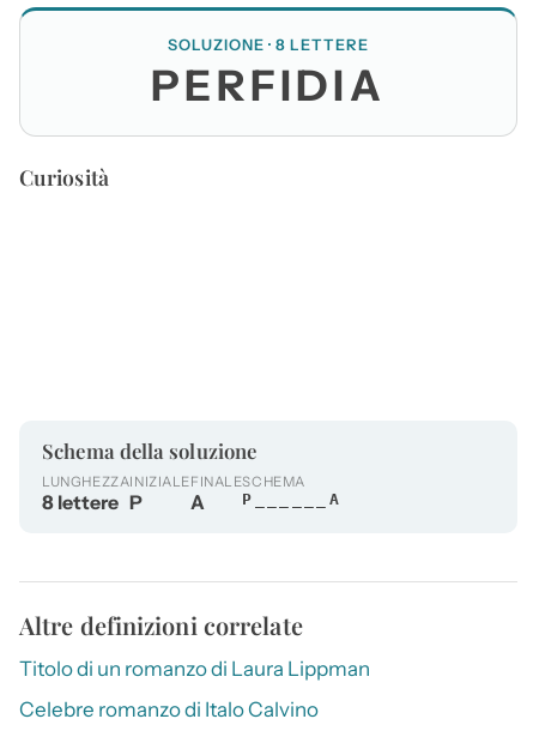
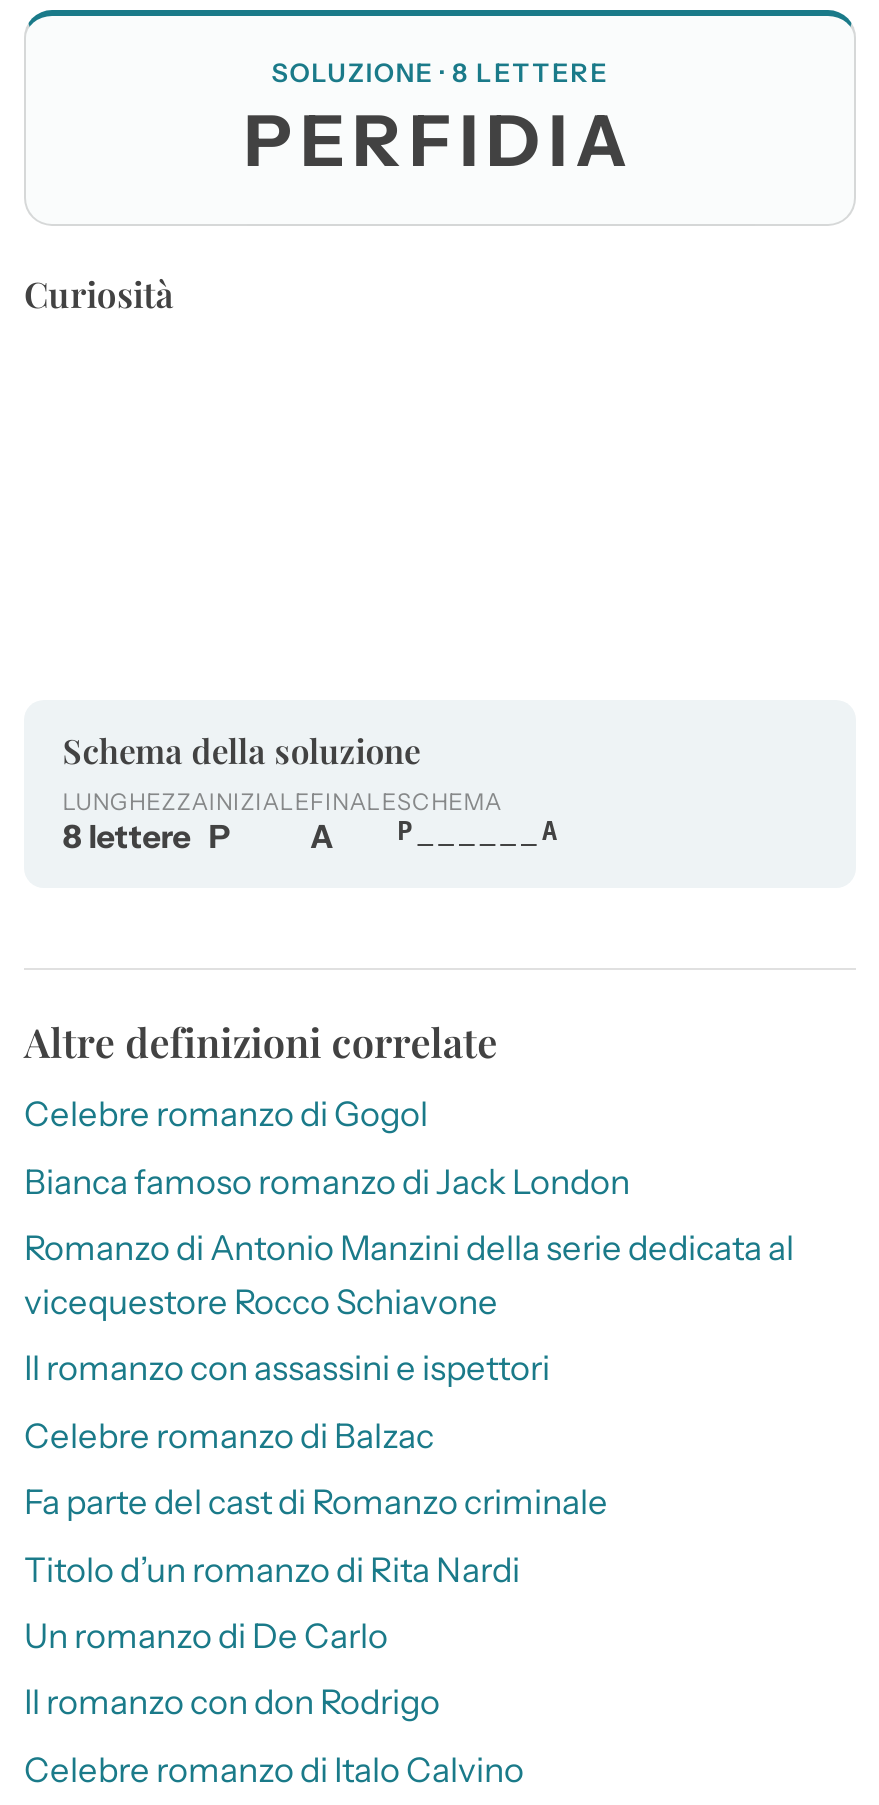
[19,657,370,681] Titolo di un romanzo di Laura Lippman -> [24,1095,794,1723] Celebre romanzo di Gogol | Bianca famoso romanzo di Jack London | Romanzo di Antonio Manzini della serie dedicata al | vicequestore Rocco Schiavone | Il romanzo con assassini e ispettori | Celebre romanzo di Balzac | Fa parte del cast di Romanzo criminale | Titolo d’un romanzo di Rita Nardi | Un romanzo di De Carlo | Il romanzo con don Rodrigo

